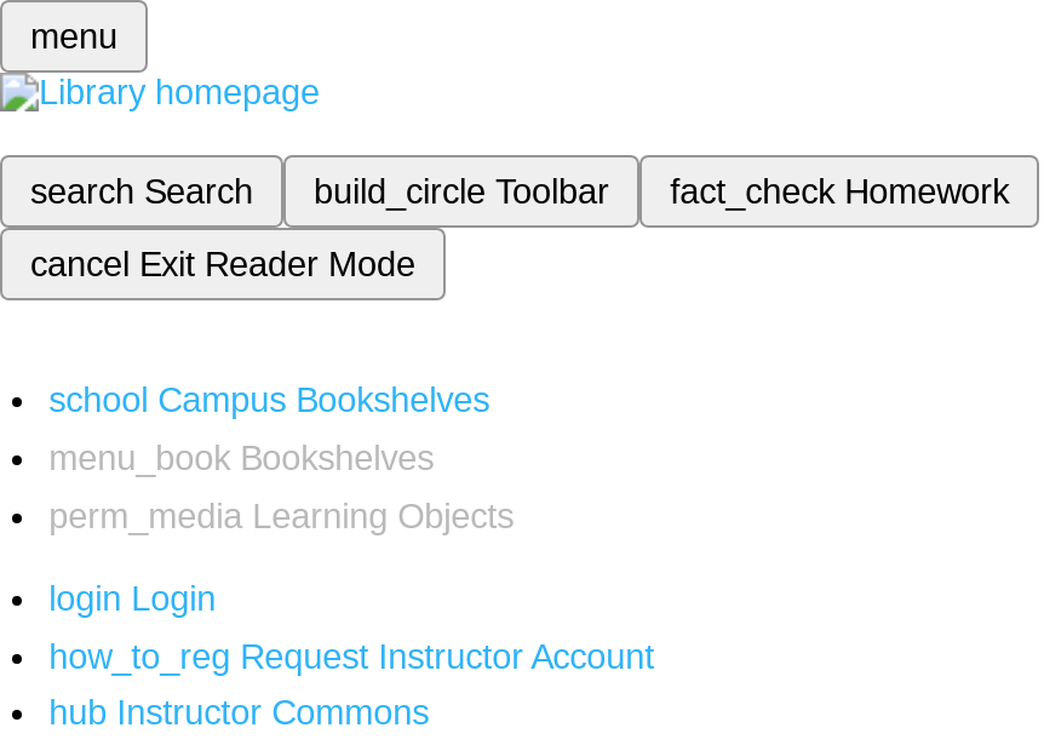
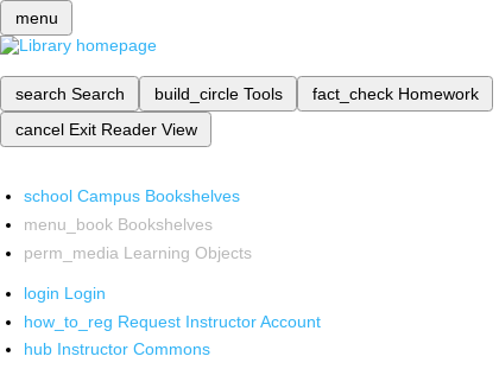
[314,172,609,211] build_circle Toolbar -> [154,84,282,103] build_circle Tools
[30,245,415,283] cancel Exit Reader Mode -> [15,120,197,139] cancel Exit Reader View

